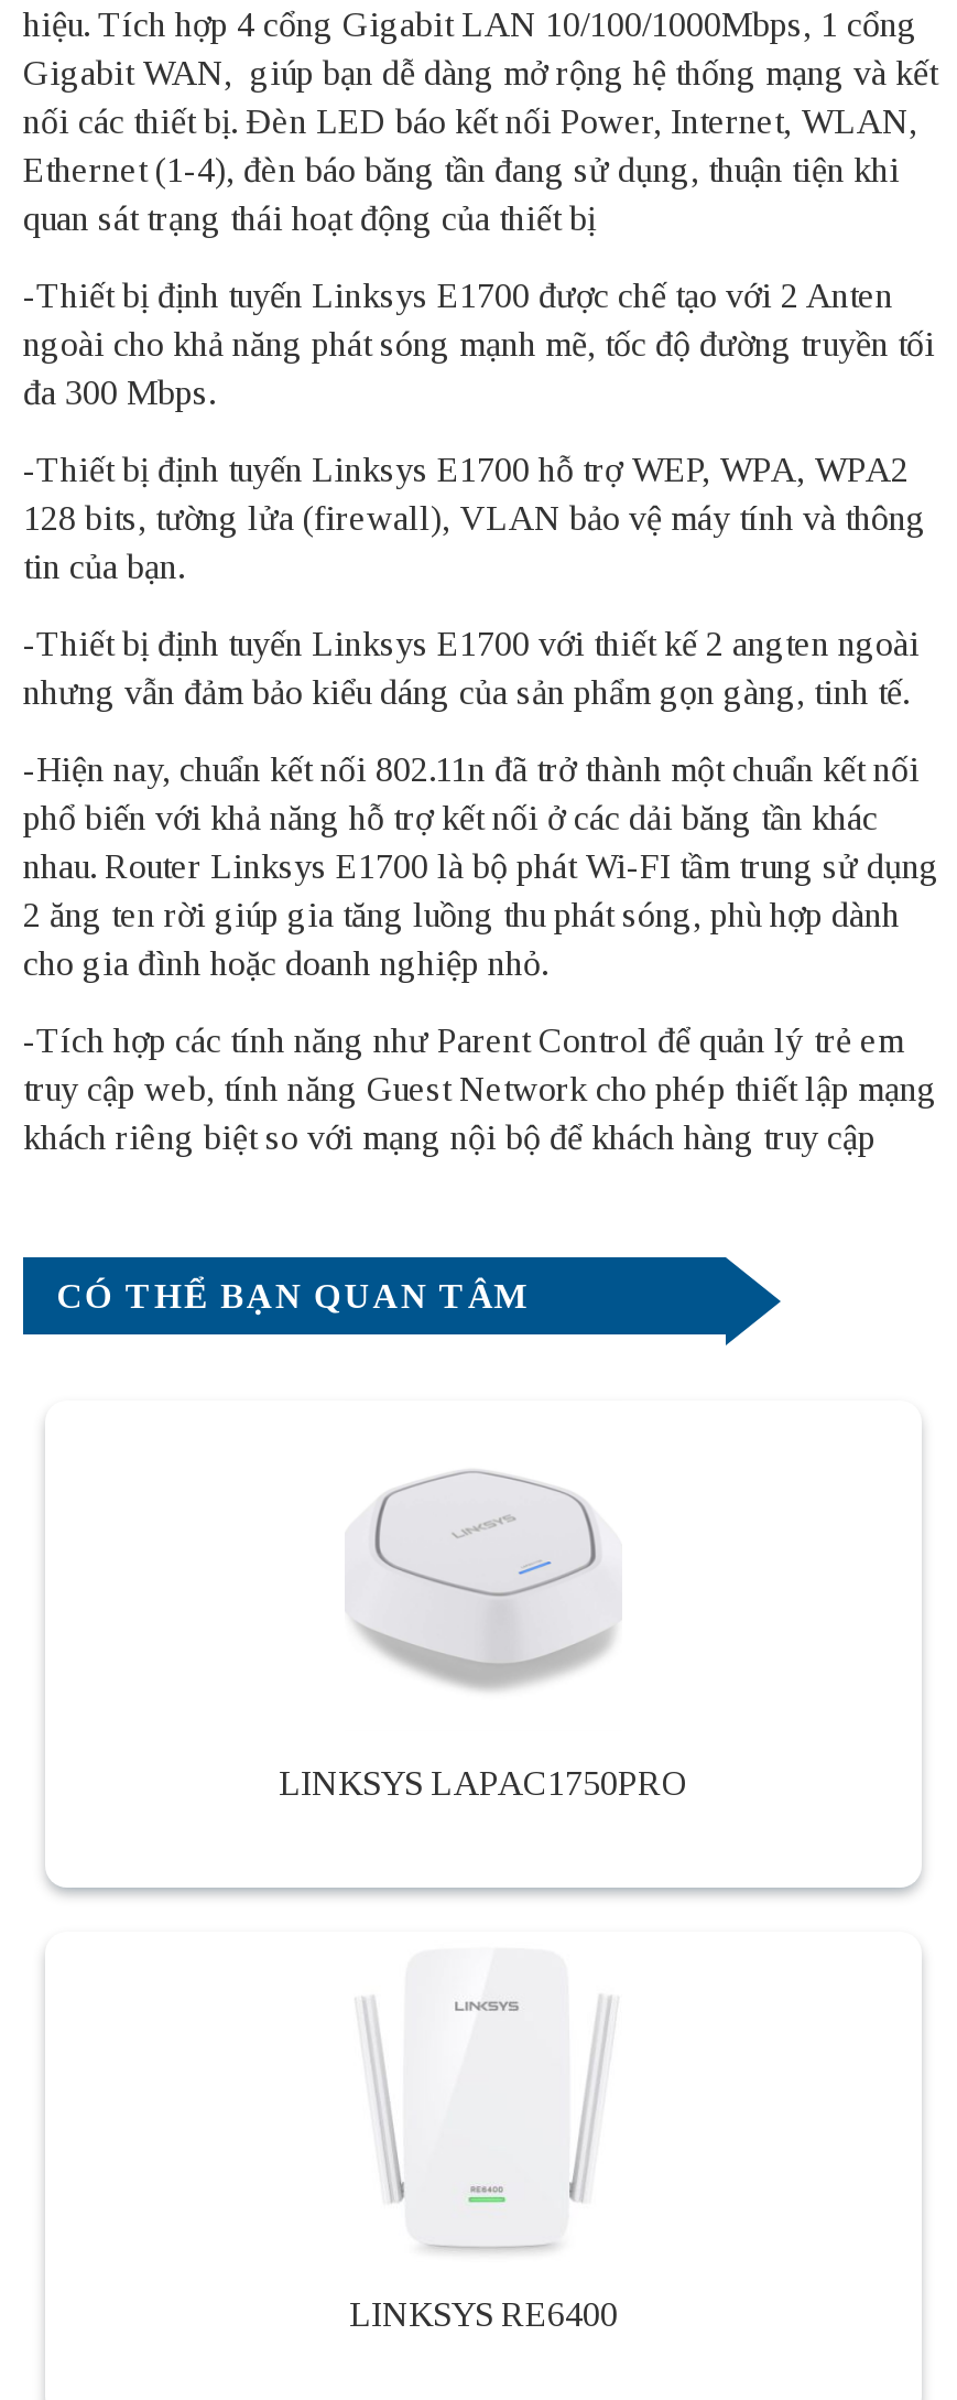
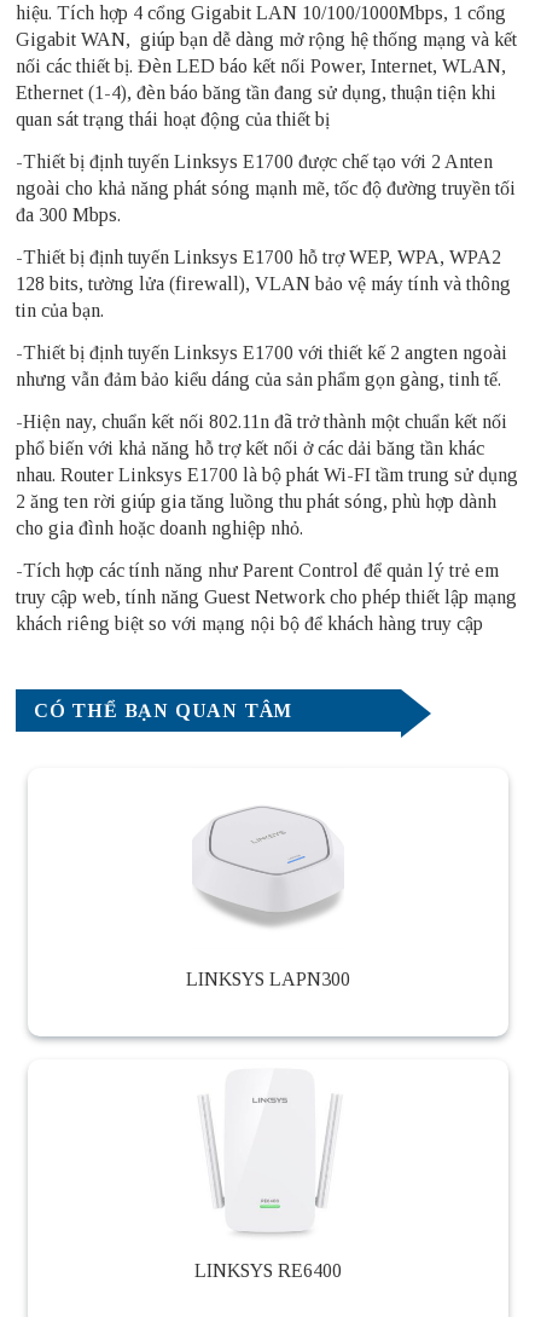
[279,1765,688,1802] LINKSYS LAPAC1750PRO -> [186,968,350,989] LINKSYS LAPN300

